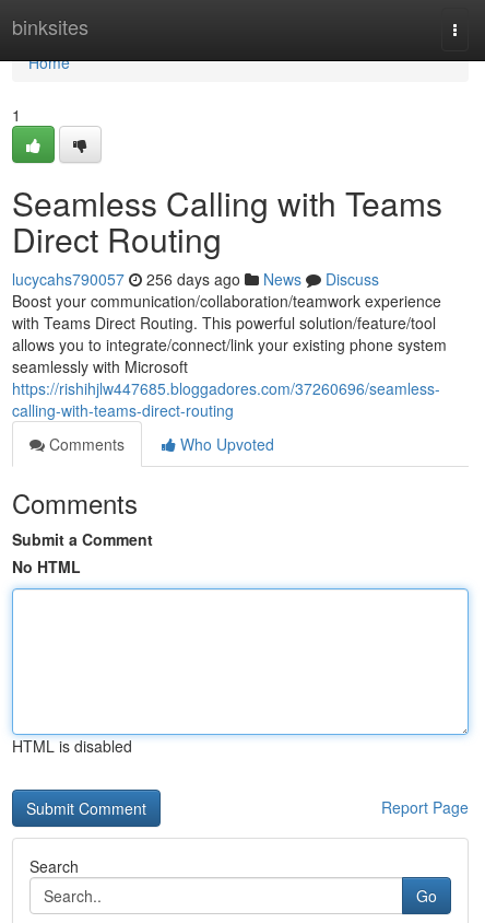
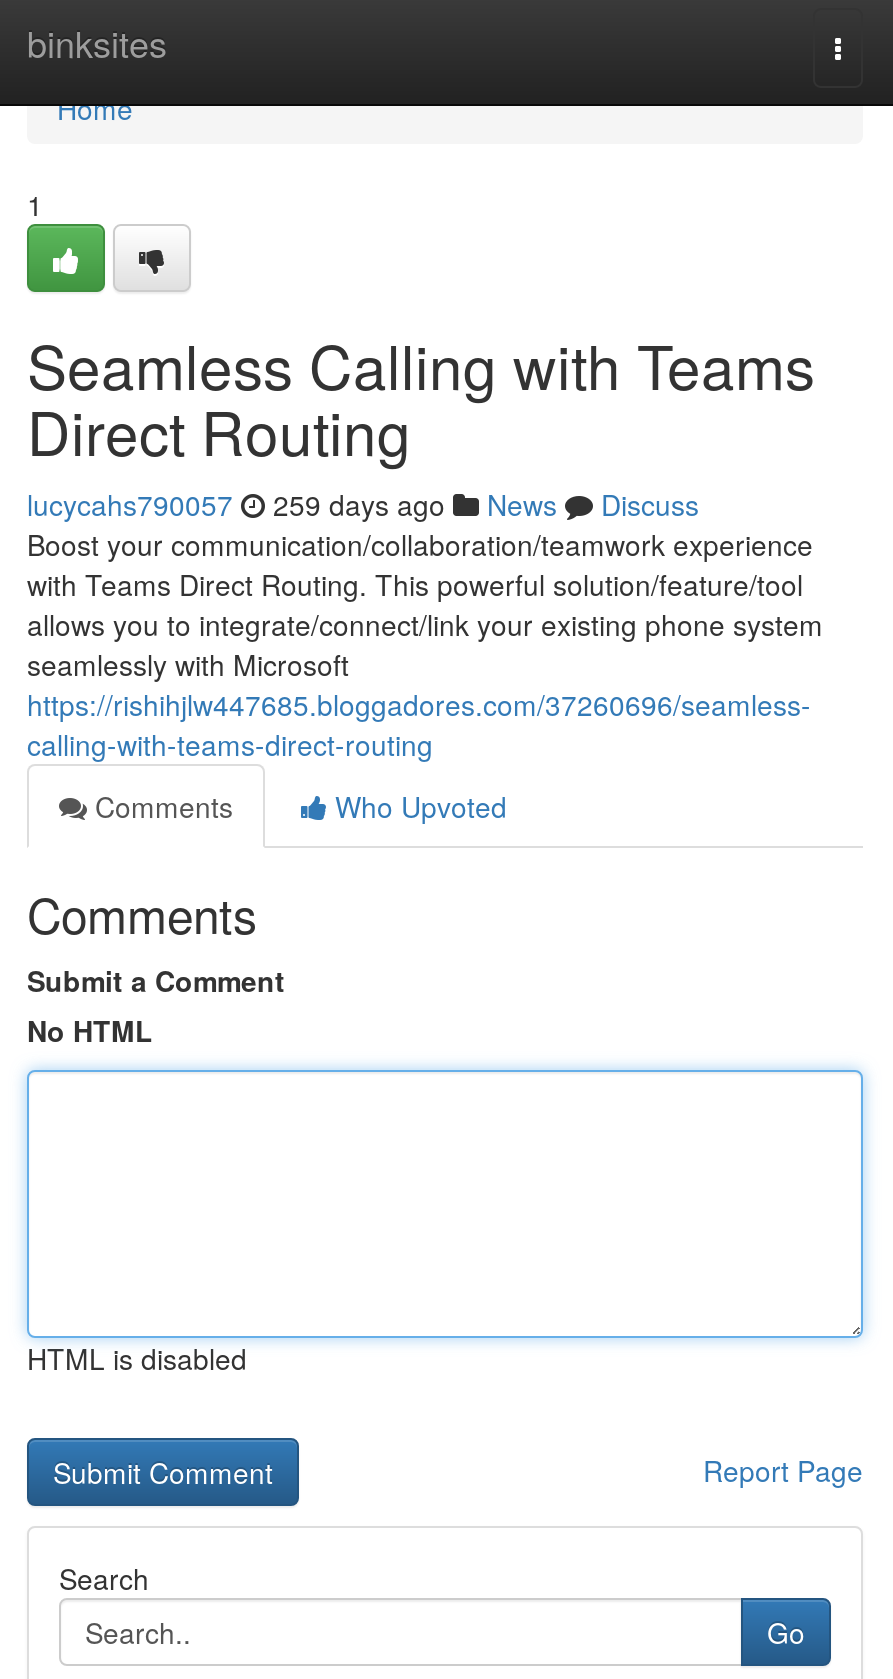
[12,268,379,290] lucycahs790057 256 days ago News Discuss -> [27,484,699,524] lucycahs790057 259 days ago News Discuss

